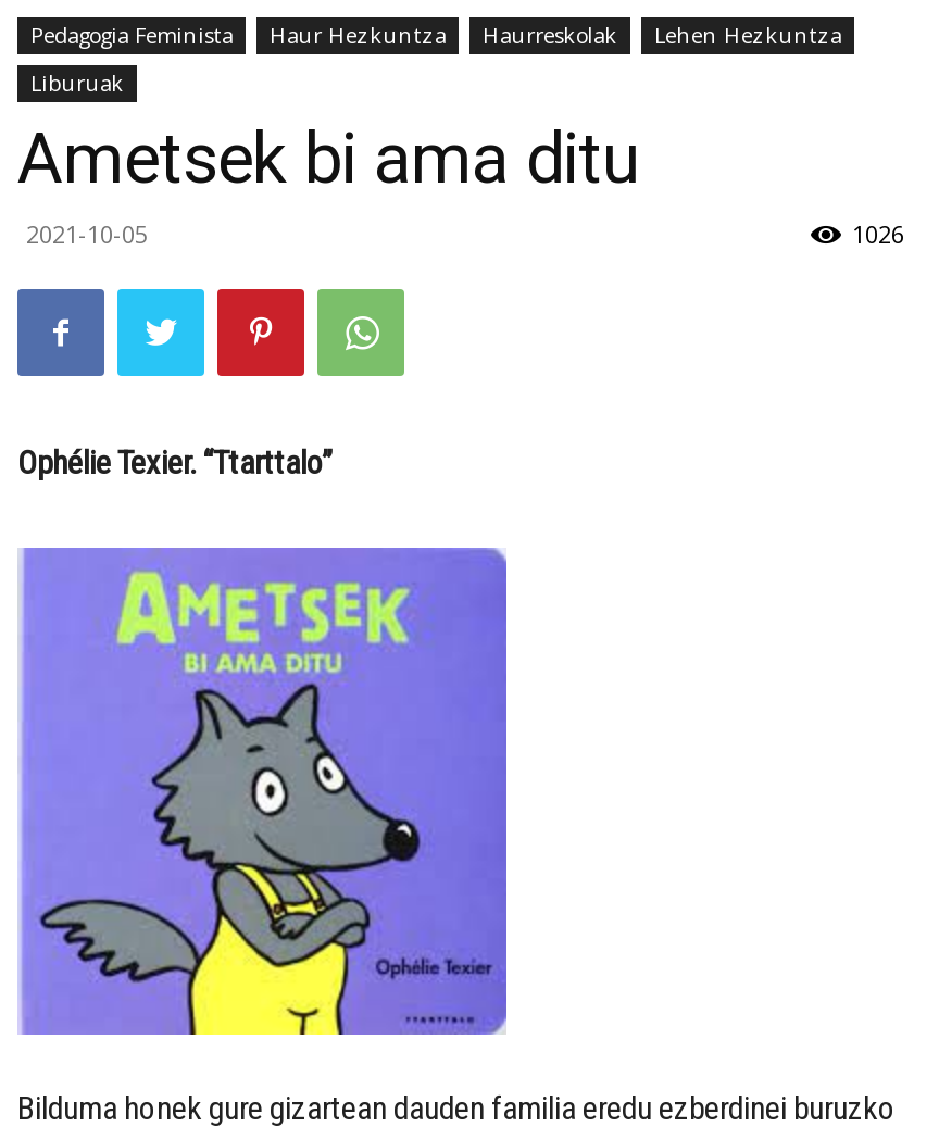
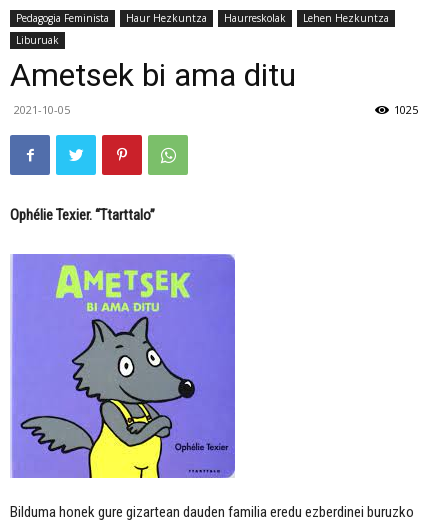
[852,217,904,250] 1026 -> [394,102,418,117] 1025

